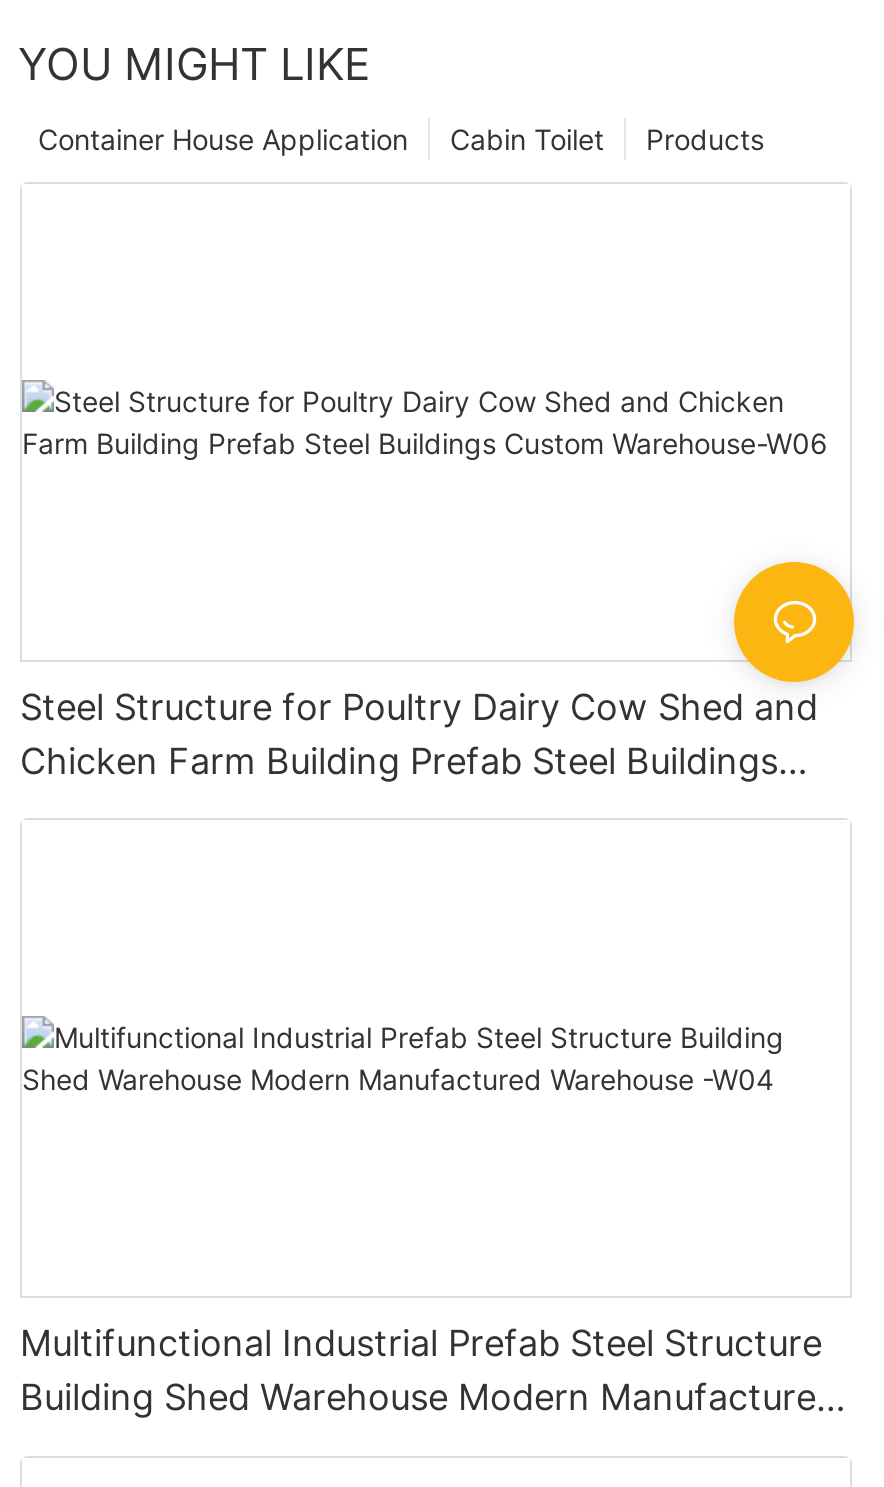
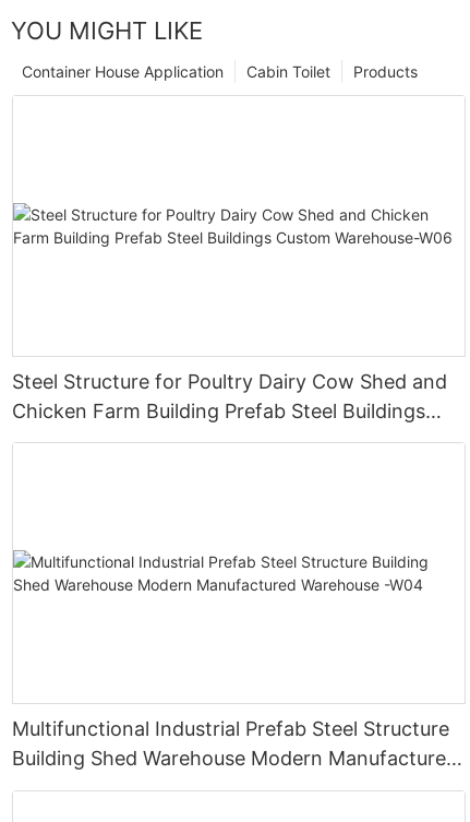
[730,558,858,680] [image] -> none

